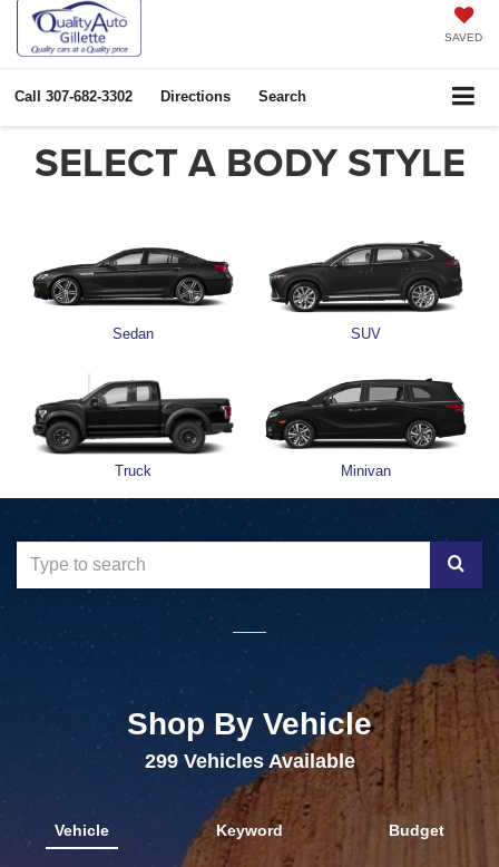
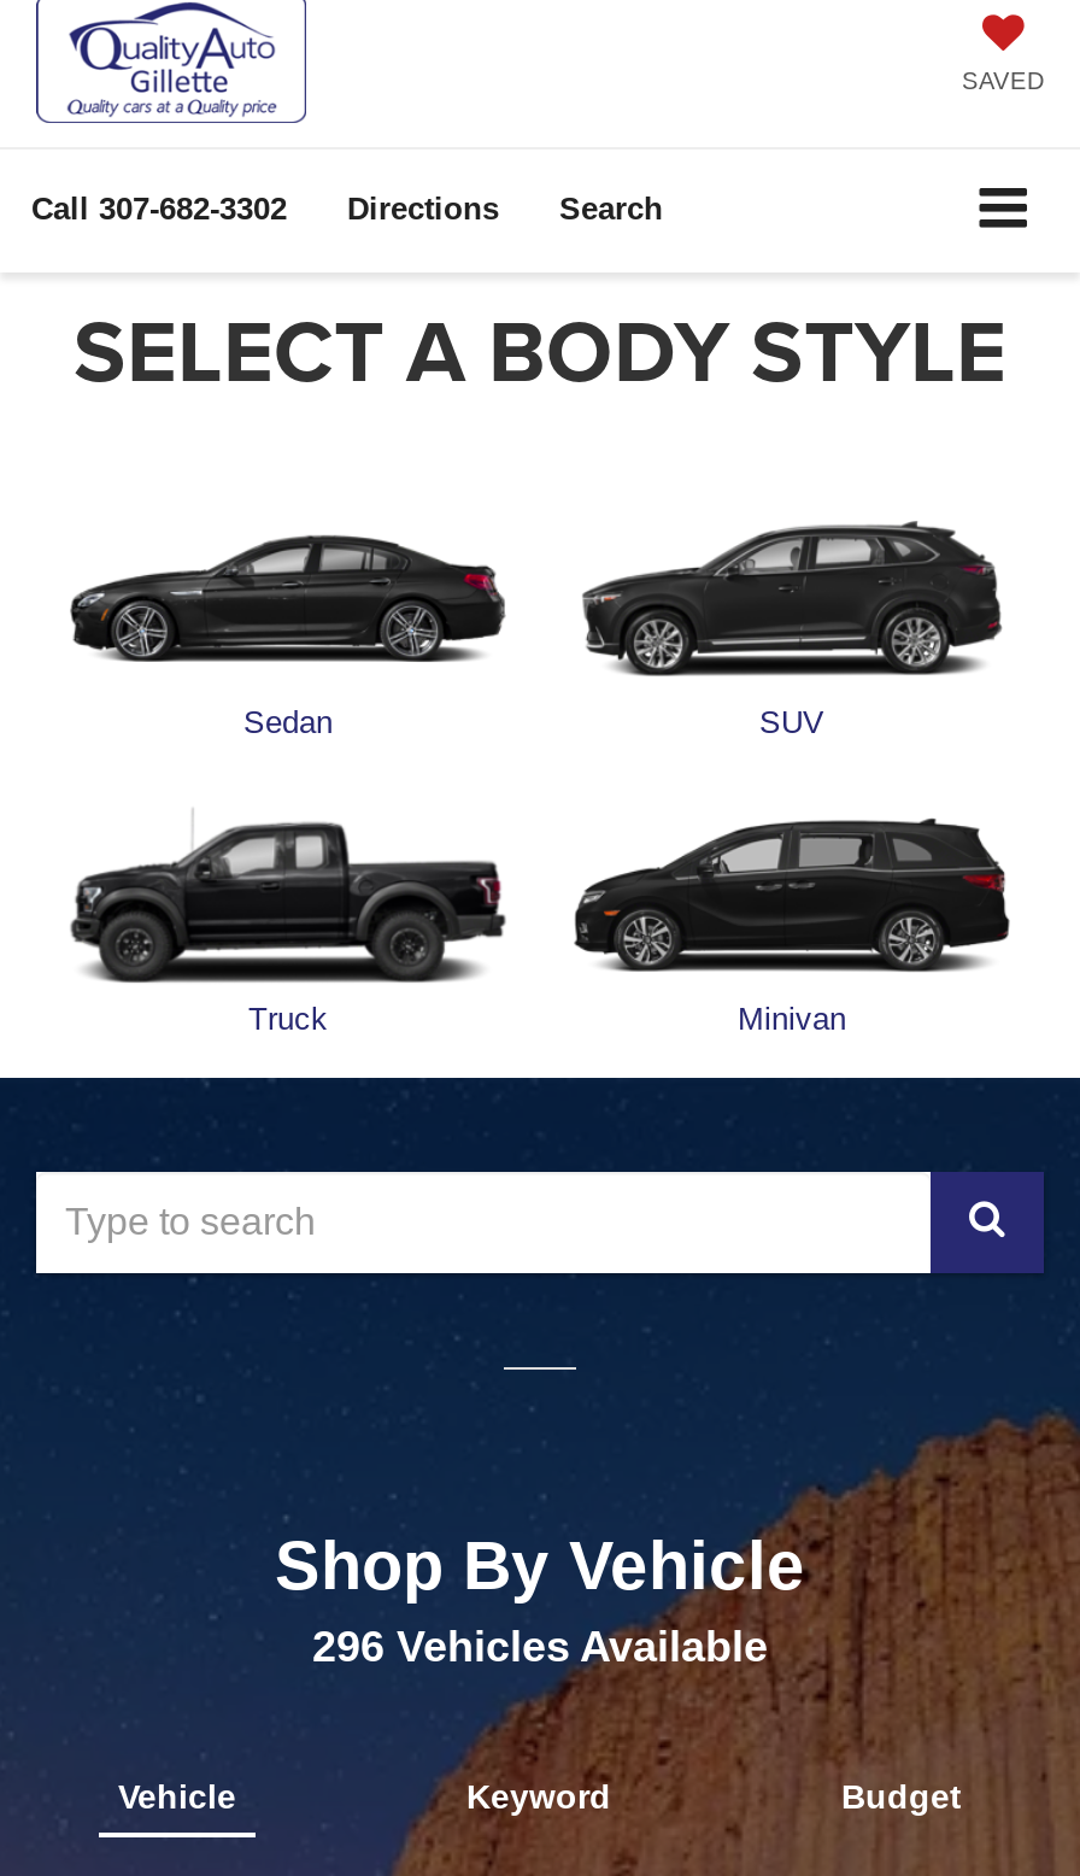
[144,750,355,772] 299 Vehicles Available -> [312,1622,768,1671] 296 Vehicles Available

